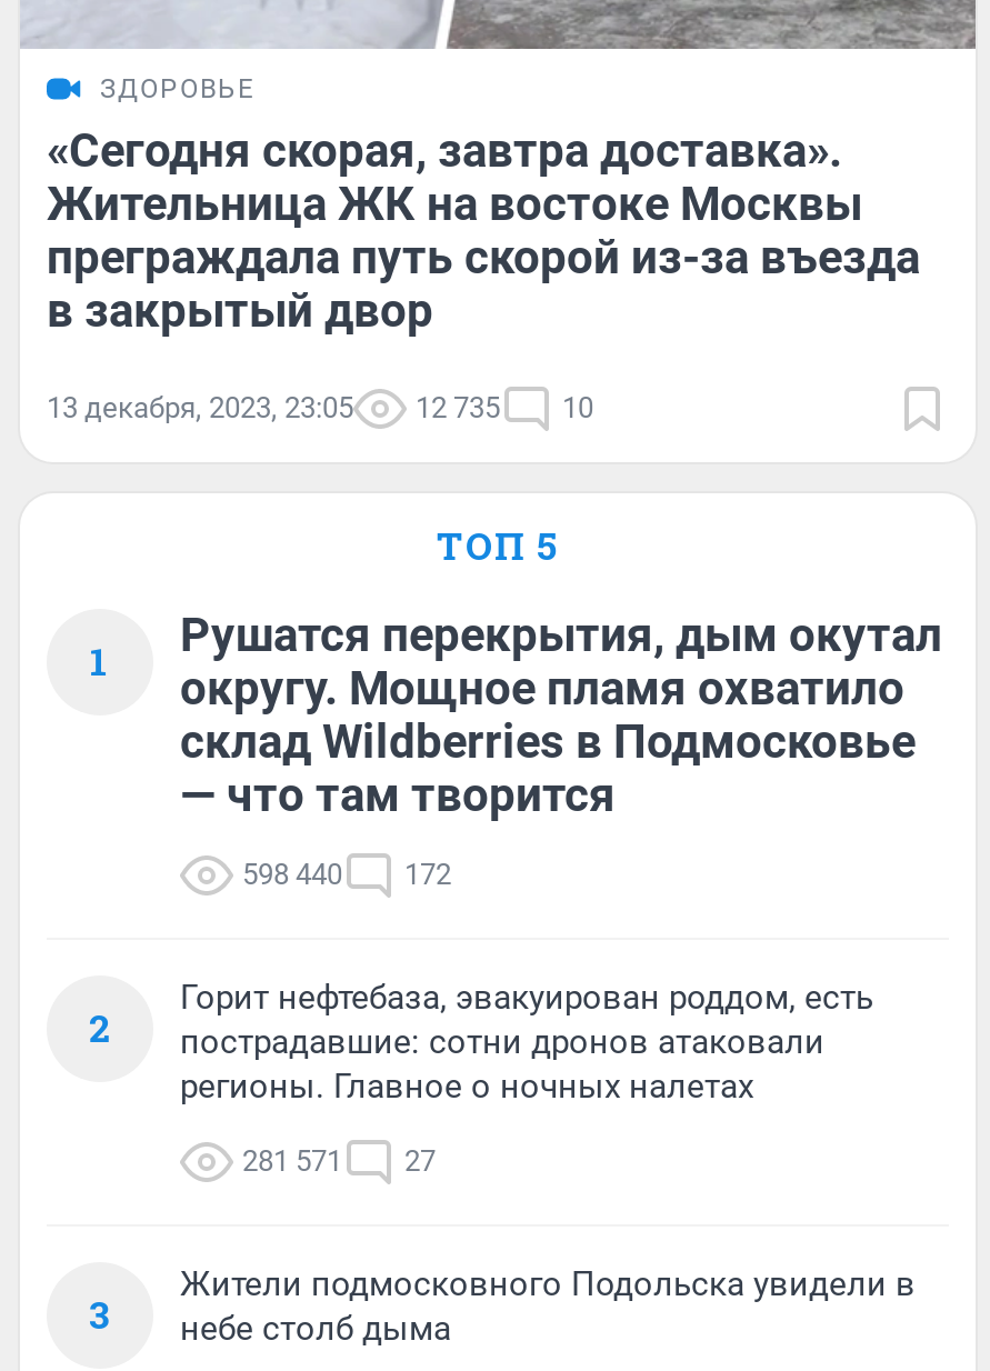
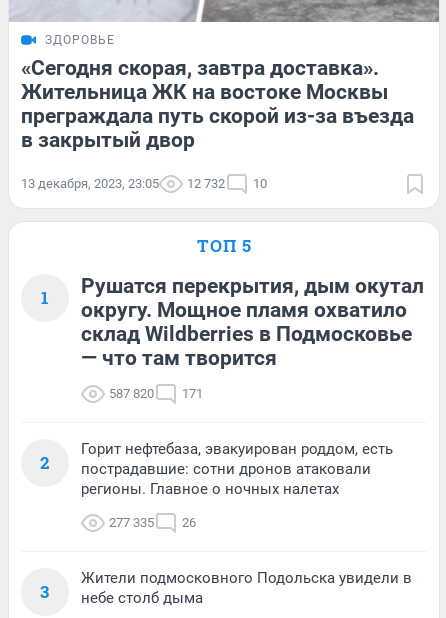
[47,392,593,425] 13 декабря, 2023, 23:05 12 735 10 -> [21,176,267,191] 13 декабря, 2023, 23:05 12 732 10
[242,858,342,892] 598 440 -> [109,386,154,401] 587 820
[404,858,451,892] 172 -> [182,386,203,401] 171
[242,1145,342,1178] 281 571 -> [109,515,154,530] 277 335
[404,1145,436,1178] 27 -> [182,515,196,530] 26

